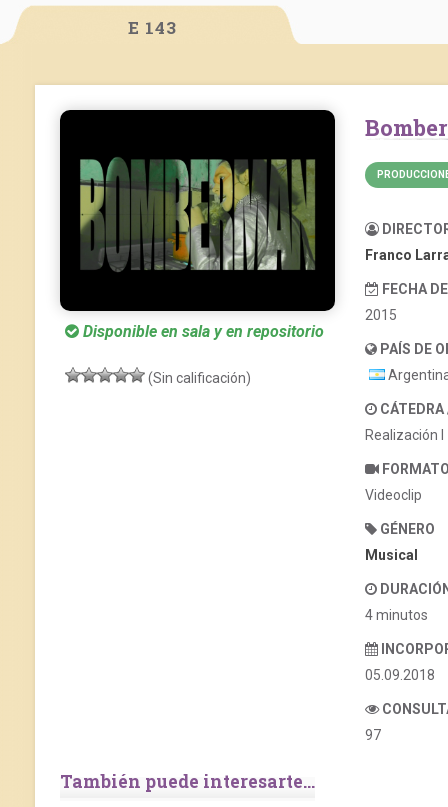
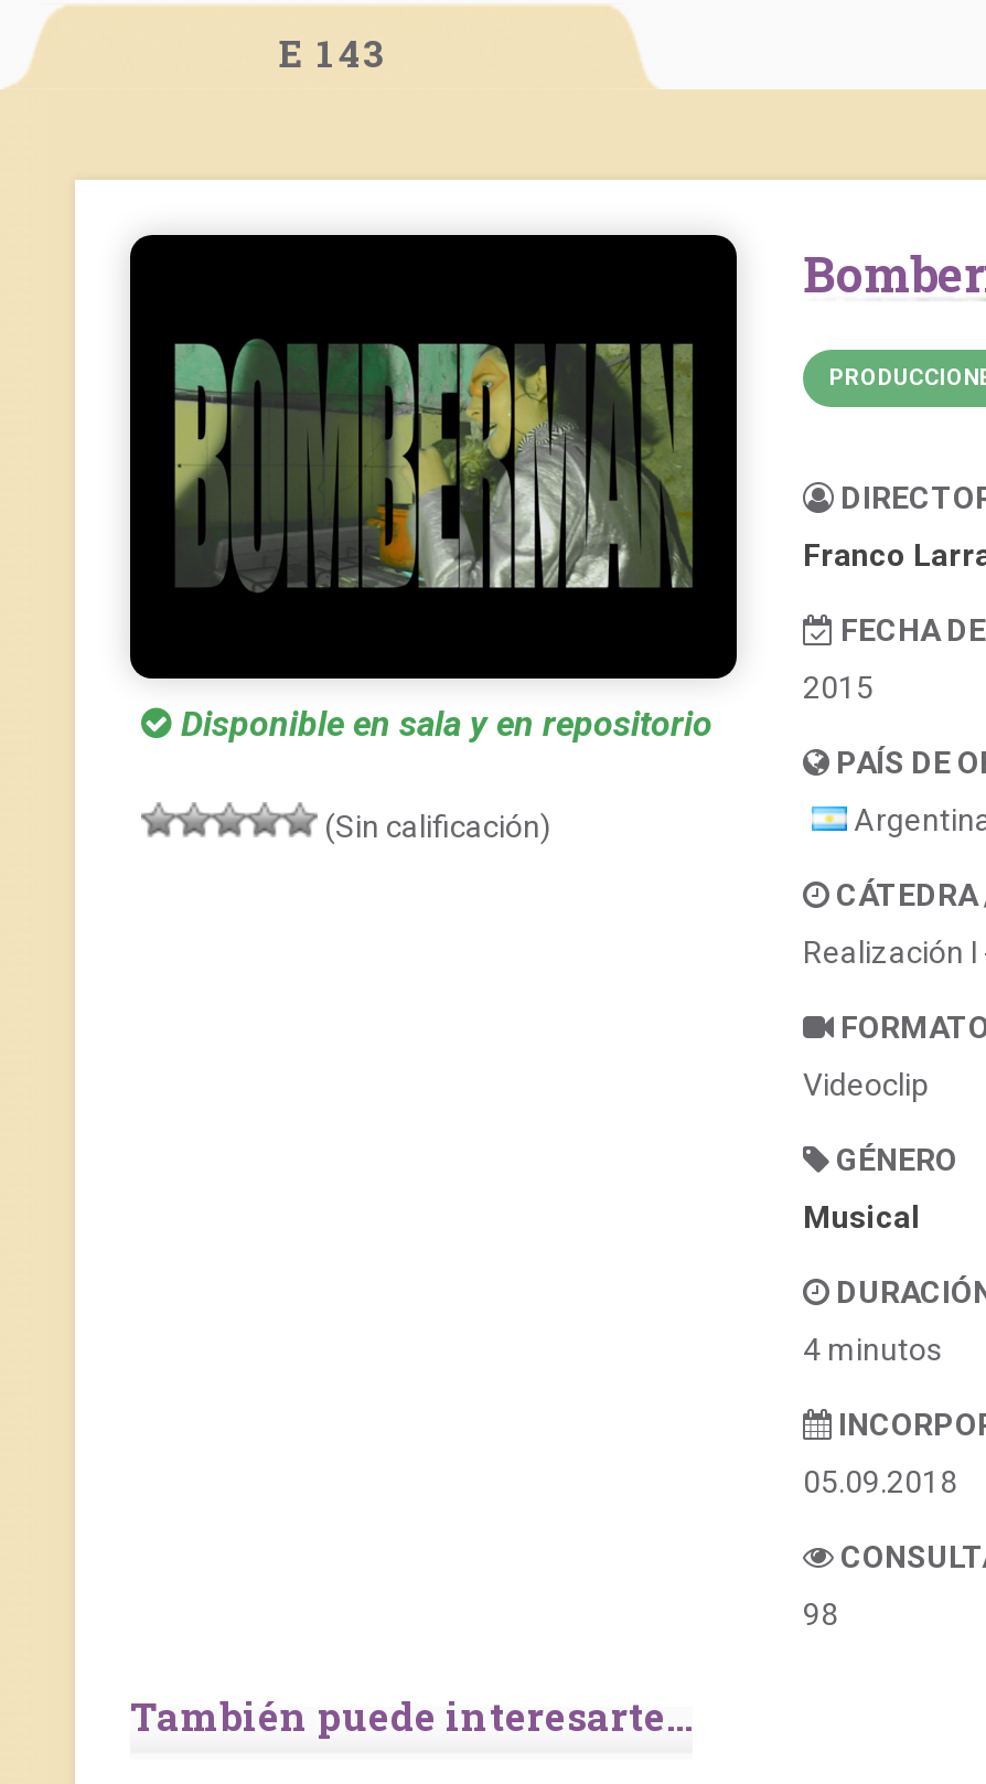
[365,727,381,743] 97 -> [803,1596,838,1632] 98

